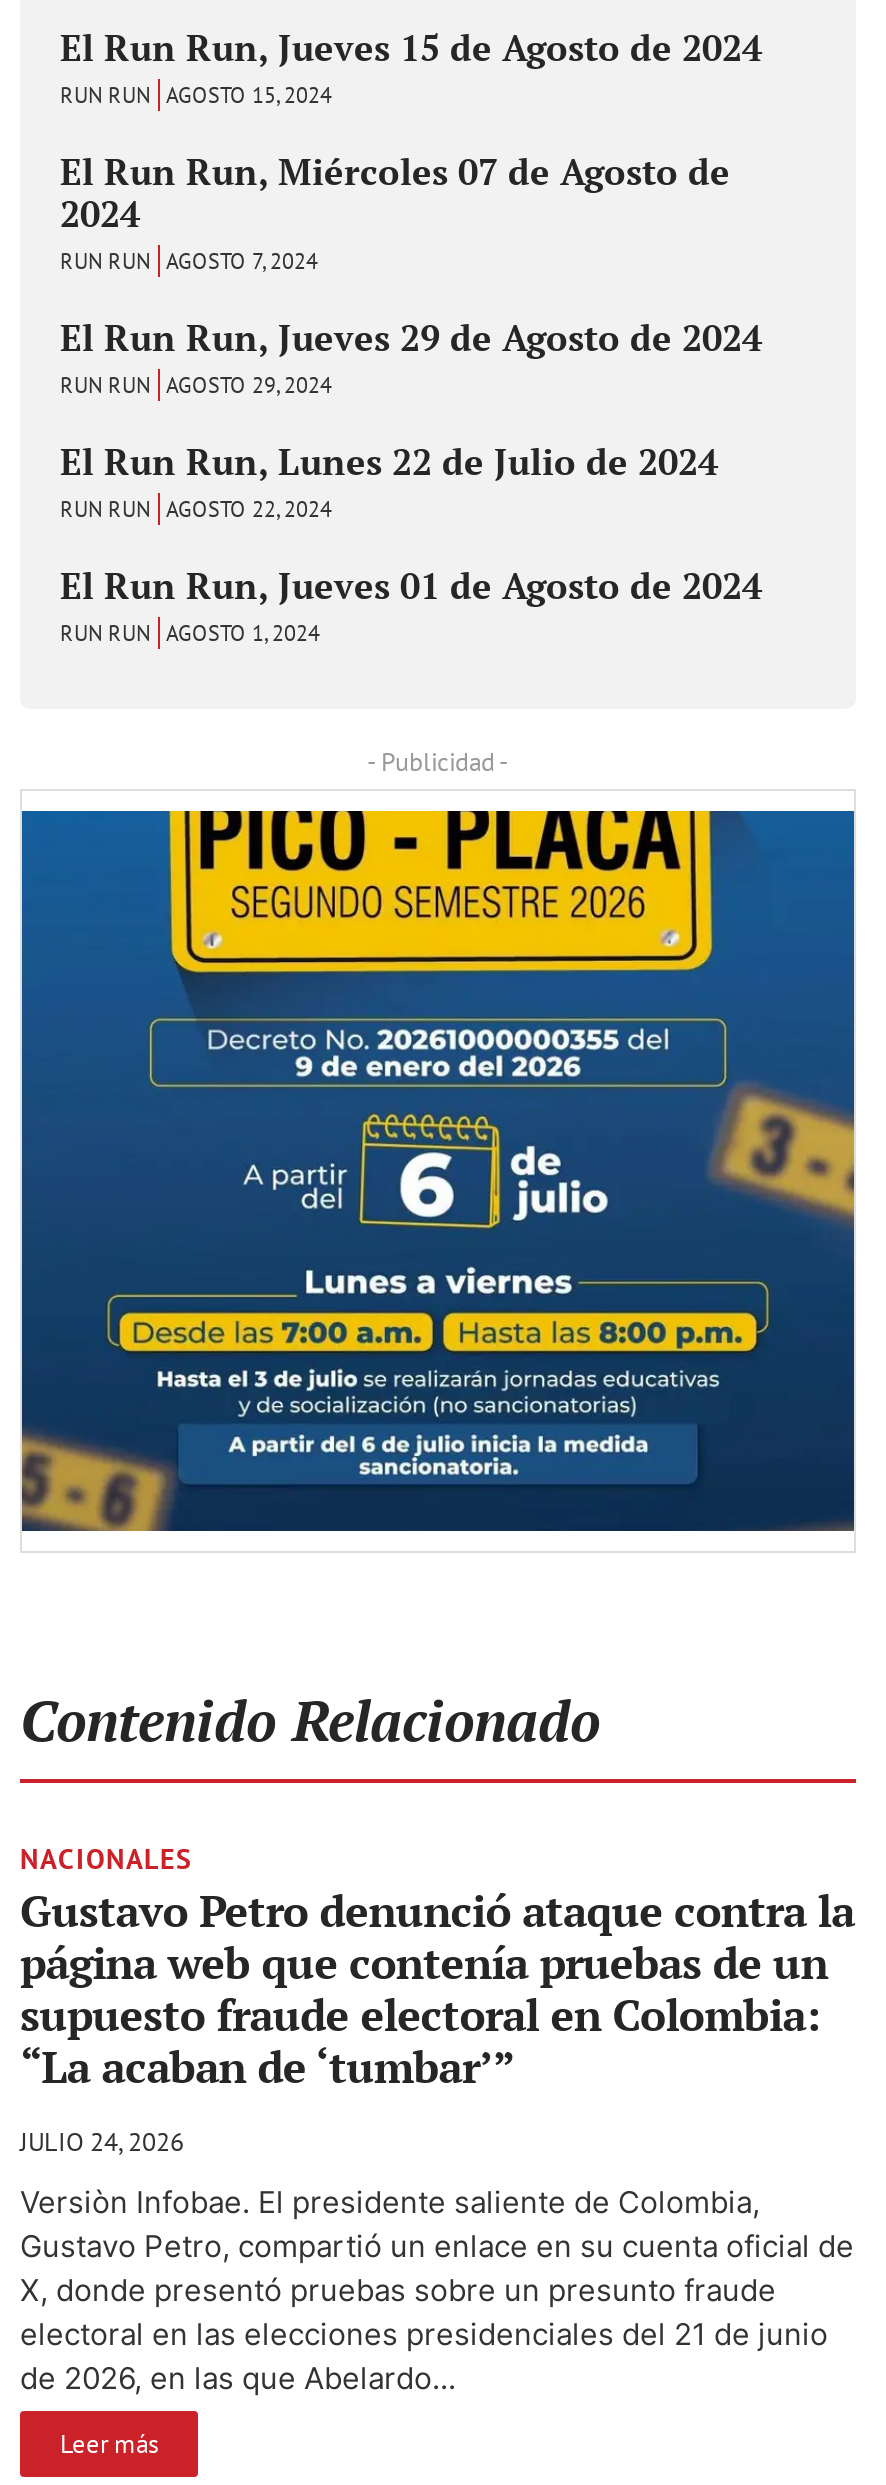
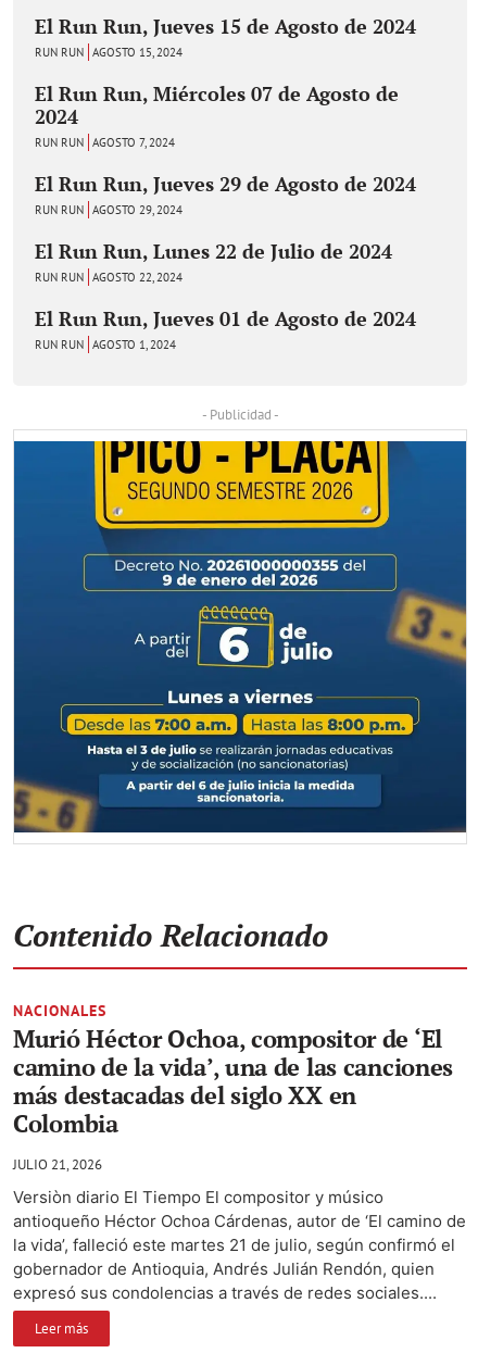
[20,1880,855,2094] Gustavo Petro denunció ataque contra la | página web que contenía pruebas de un | supuesto fraude electoral en Colombia: | “La acaban de ‘tumbar’” -> [13,1022,453,1138] Murió Héctor Ochoa, compositor de ‘El | camino de la vida’, una de las canciones | más destacadas del siglo XX en | Colombia
[20,2124,184,2158] JULIO 24, 2026 -> [13,1155,102,1173] JULIO 21, 2026
[20,2182,854,2396] Versiòn Infobae. El presidente saliente de Colombia, | Gustavo Petro, compartió un enlace en su cuenta oficial de | X, donde presentó pruebas sobre un presunto fraude | electoral en las elecciones presidenciales del 21 de junio | de 2026, en las que Abelardo... -> [13,1186,466,1302] Versiòn diario El Tiempo El compositor y músico | antioqueño Héctor Ochoa Cárdenas, autor de ‘El camino de | la vida’, falleció este martes 21 de julio, según confirmó el | gobernador de Antioquia, Andrés Julián Rendón, quien | expresó sus condolencias a través de redes sociales....

